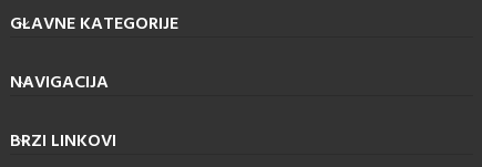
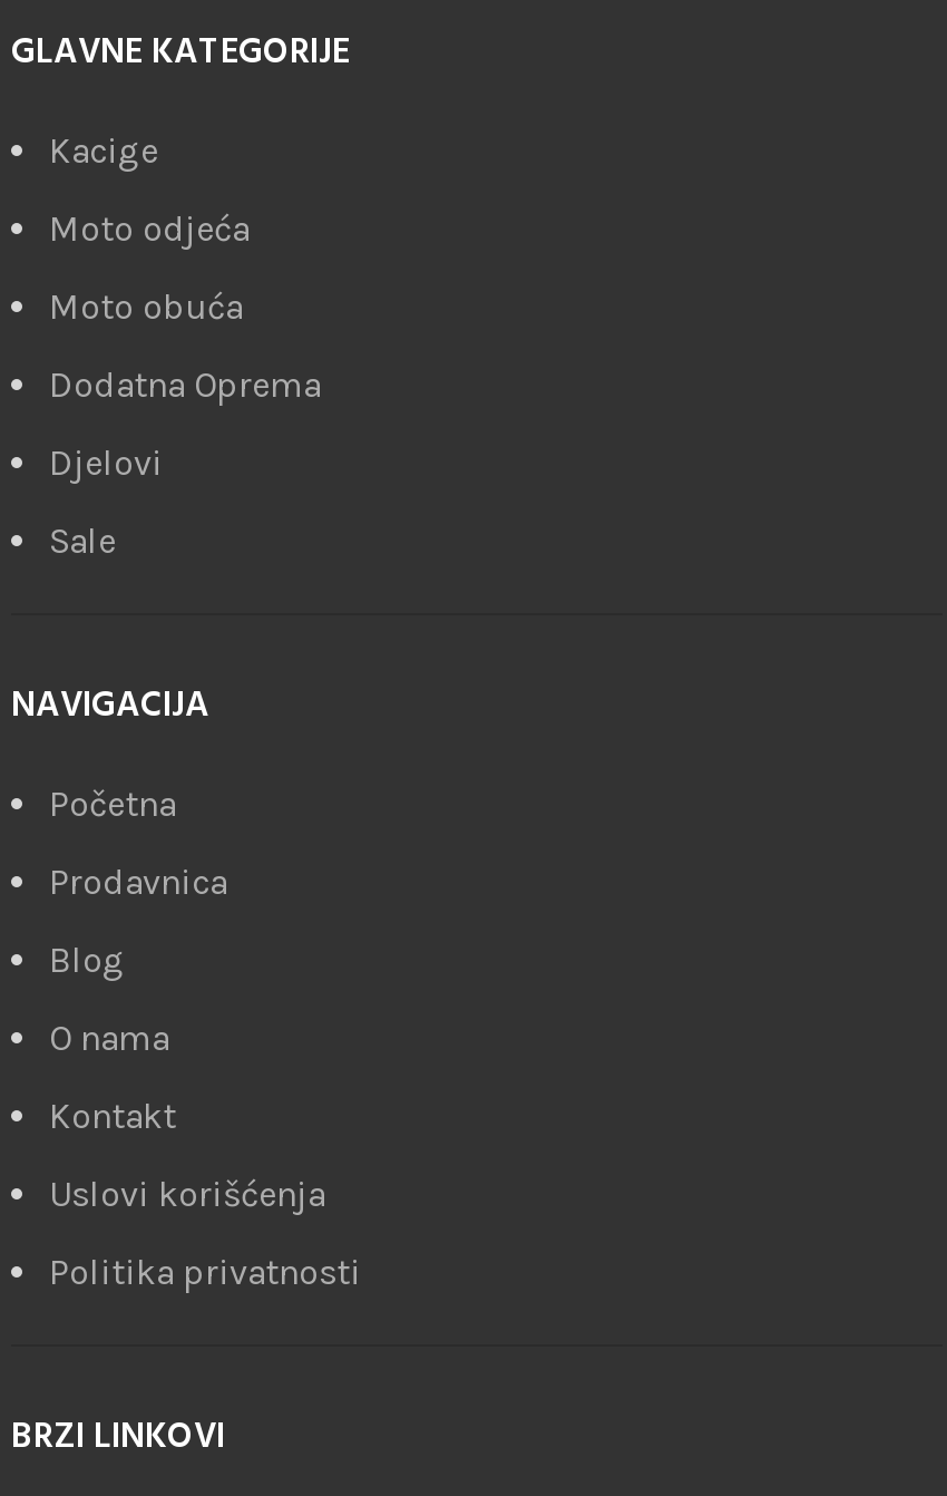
none -> [49,130,321,562] Kacige | Moto odjeća | Moto obuća | Dodatna Oprema | Djelovi | Sale
none -> [49,783,361,1294] Početna | Prodavnica | Blog | O nama | Kontakt | Uslovi korišćenja | Politika privatnosti

